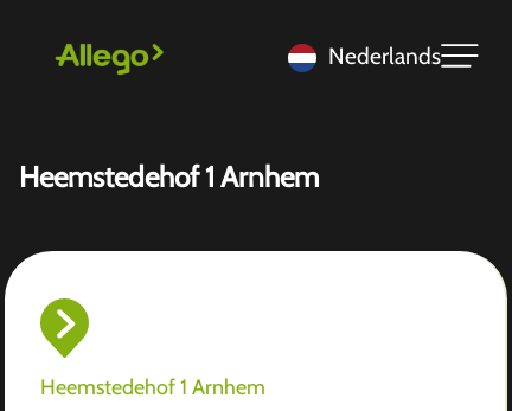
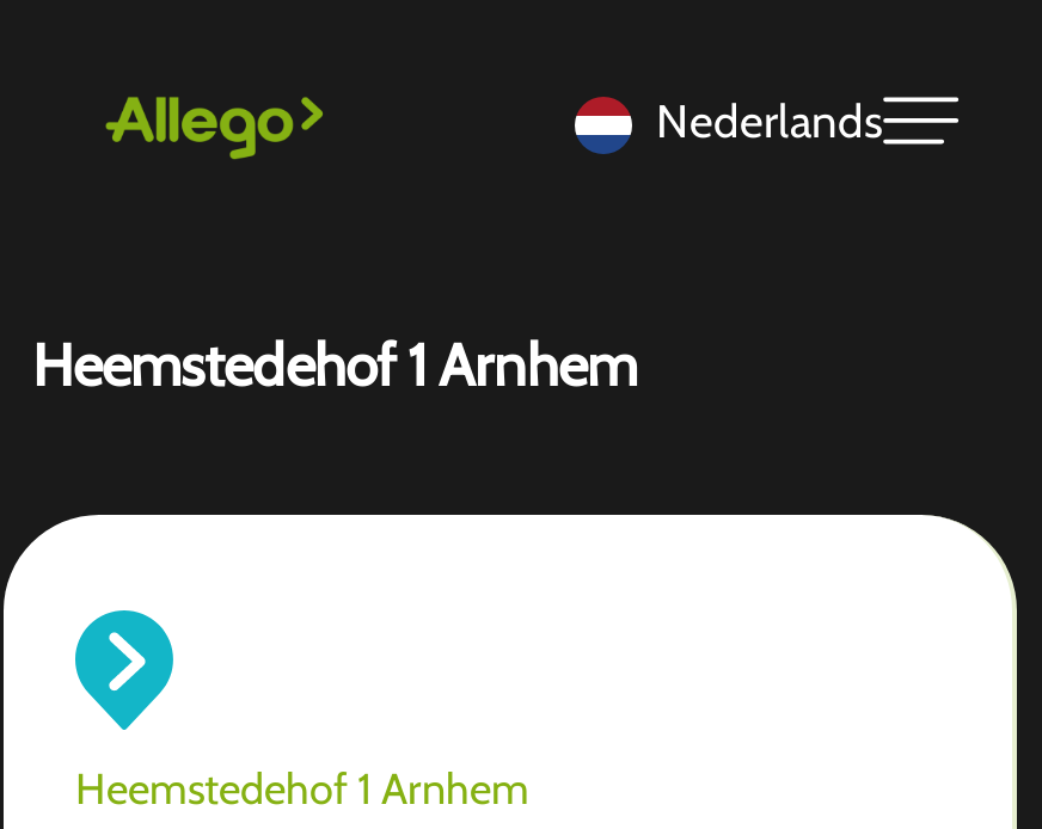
[39,297,90,359] [image] -> [73,608,176,732] [image]

